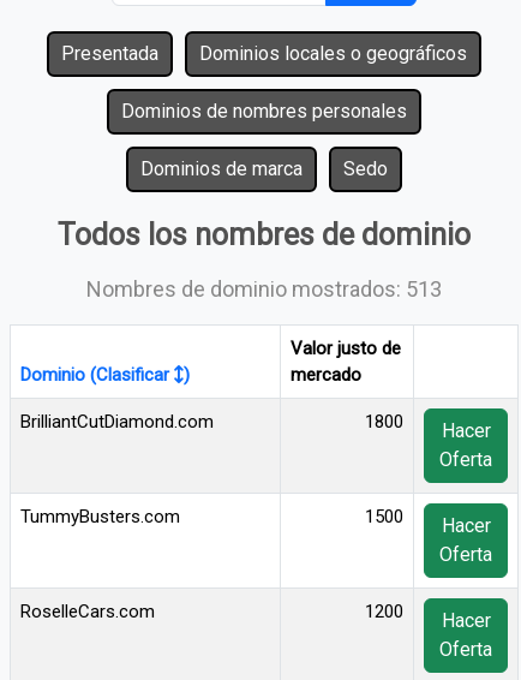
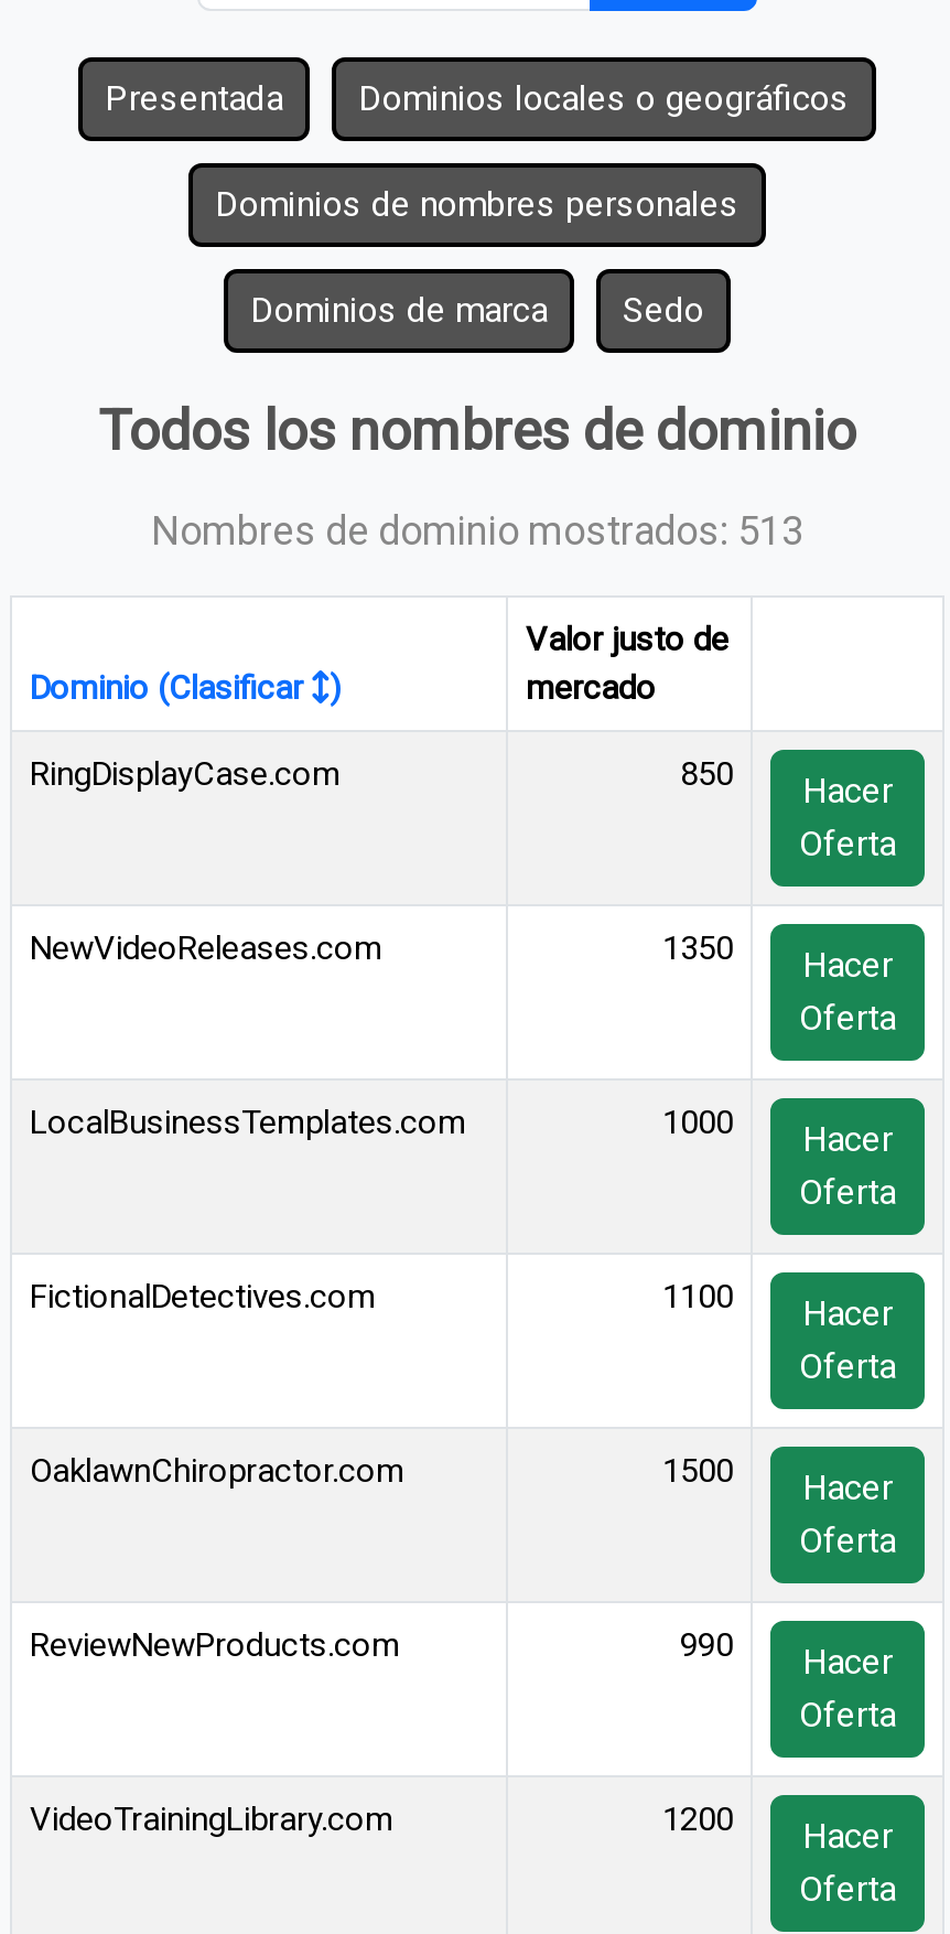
[20,411,403,433] BrilliantCutDiamond.com | 1800 -> [30,754,733,794] RingDisplayCase.com | 850
[20,506,180,527] TummyBusters.com -> [30,928,896,1491] NewVideoReleases.com | 1350 | Hacer | Oferta | LocalBusinessTemplates.com | 1000 | Hacer | Oferta | FictionalDetectives.com | 1100 | Hacer | Oferta | OaklawnChiropractor.com
[20,601,155,622] RoselleCars.com -> [30,1625,896,1839] ReviewNewProducts.com | 990 | Hacer | Oferta | VideoTrainingLibrary.com

